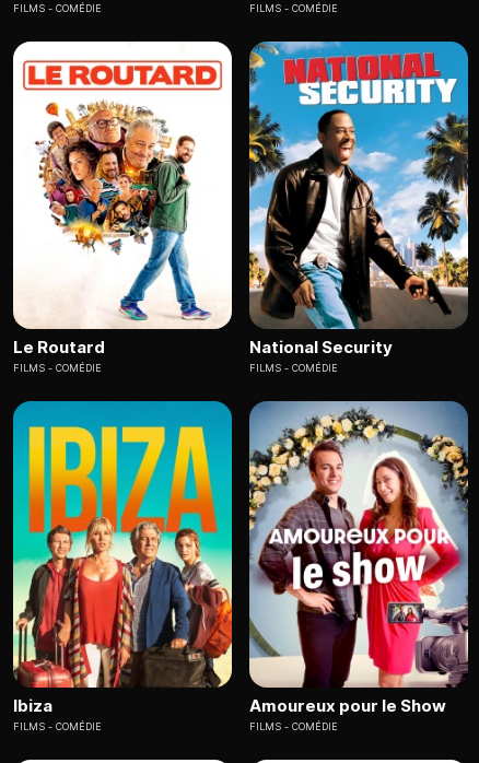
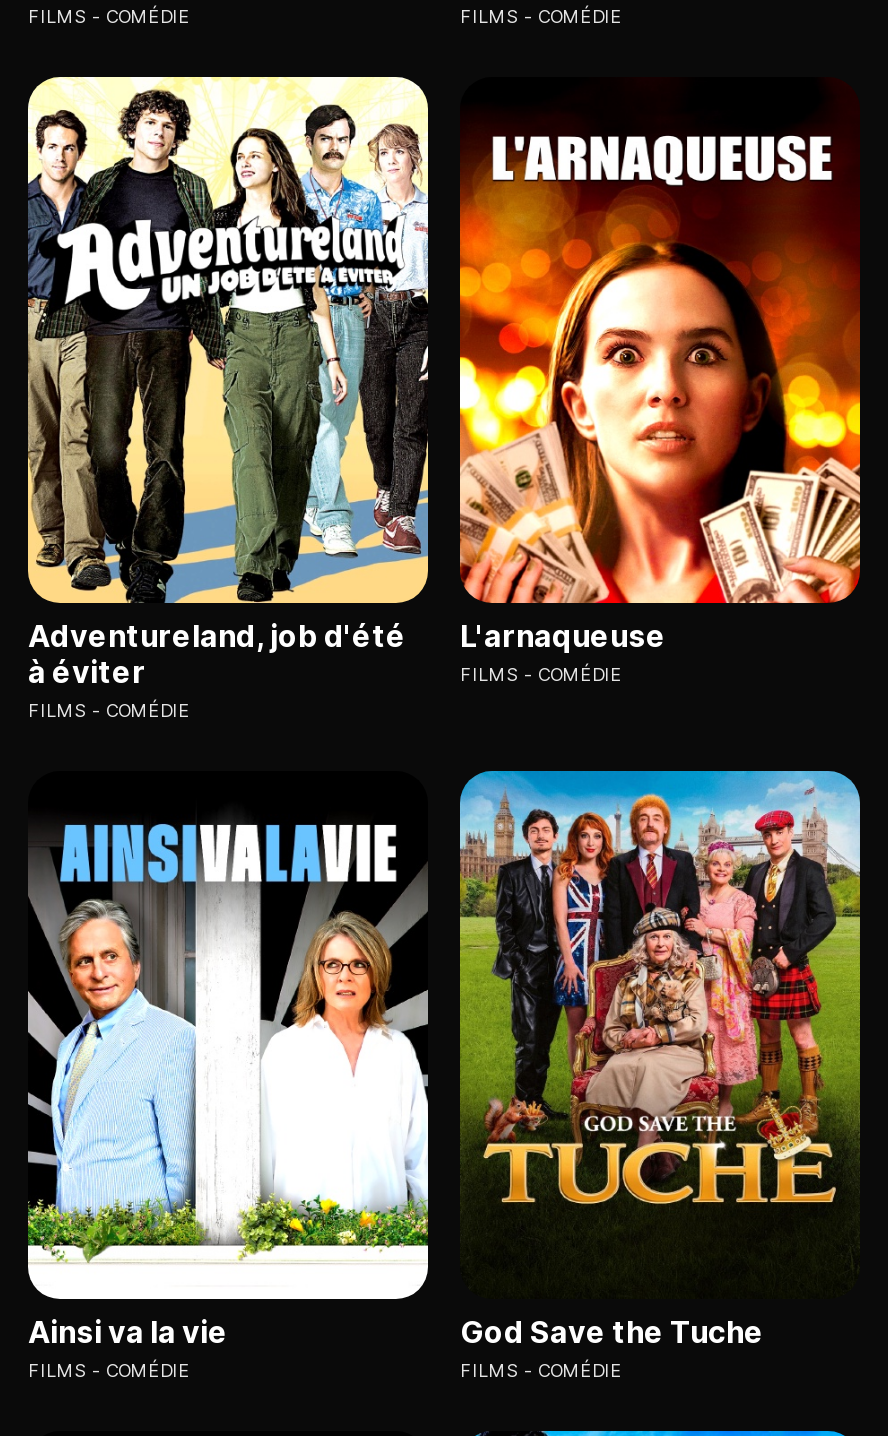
[12,40,233,357] [image] | Le Routard -> [26,76,430,692] [image] | Adventureland, job d'été | à éviter
[248,40,469,357] [image] | National Security -> [458,78,862,656] [image] | L'arnaqueuse
[12,400,233,716] [image] | Ibiza -> [26,774,430,1351] [image] | Ainsi va la vie
[248,400,469,716] [image] | Amoureux pour le Show -> [458,770,862,1351] [image] | God Save the Tuche

